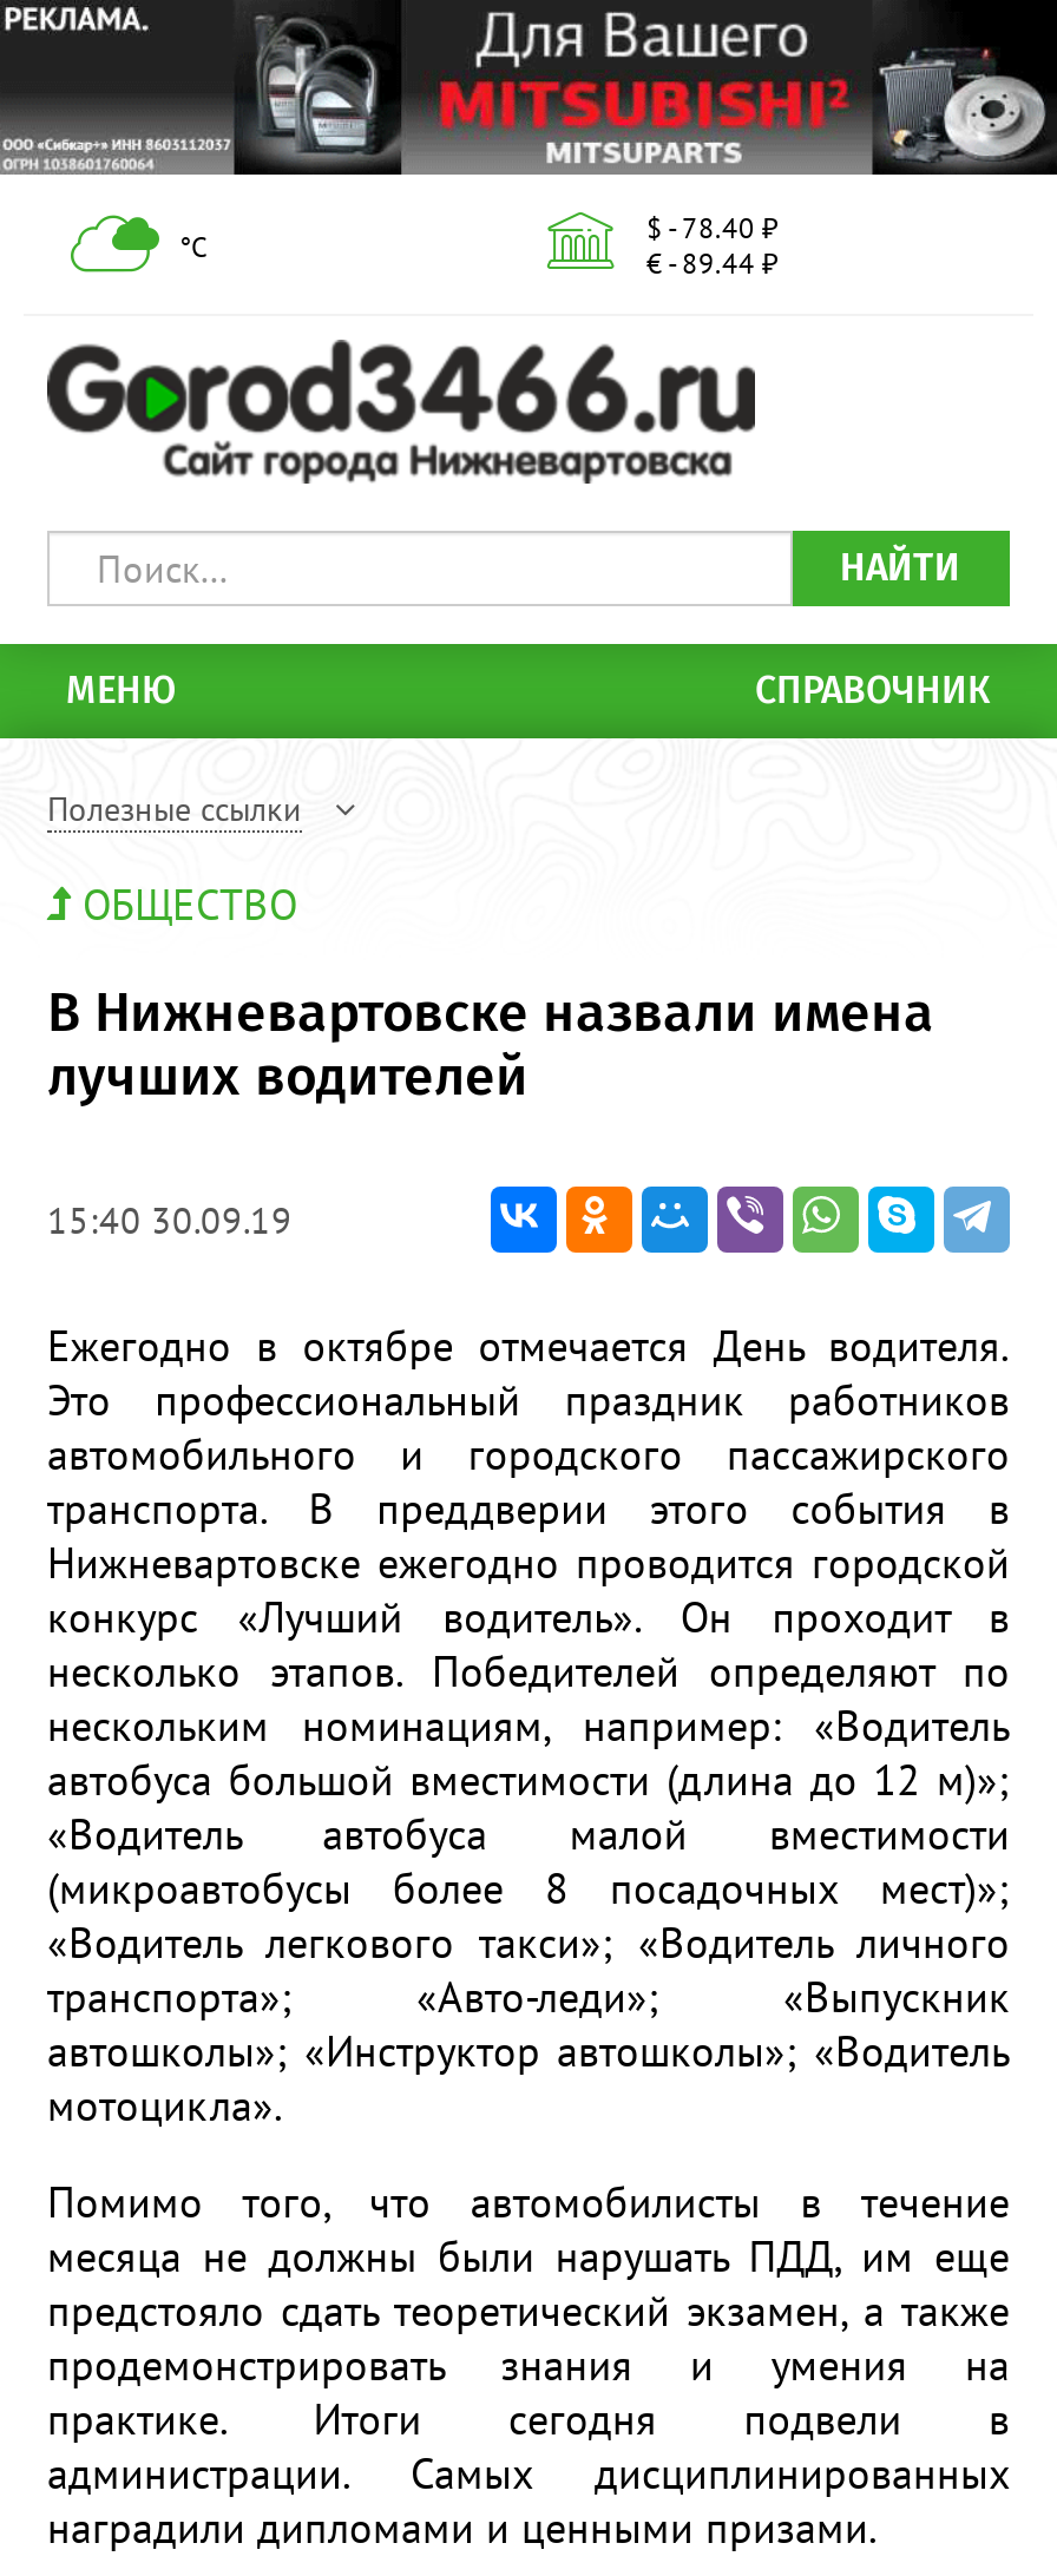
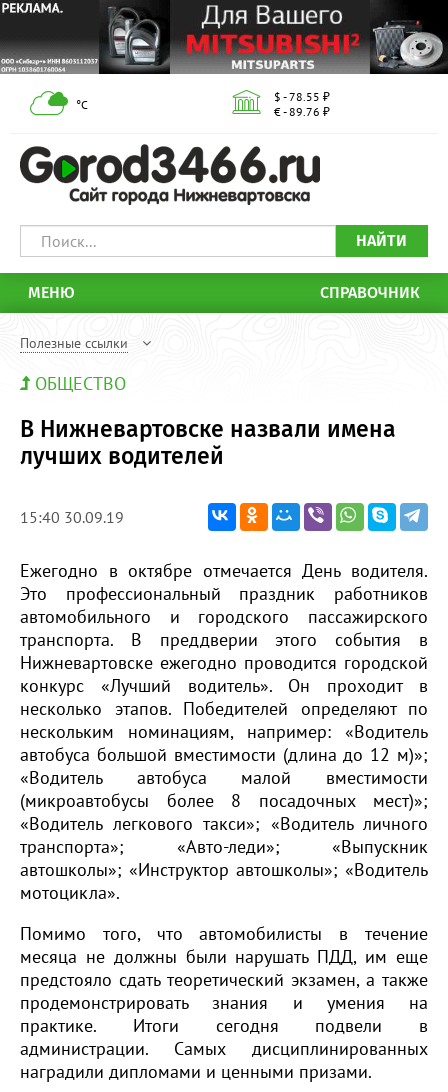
[646,210,779,245] $ - 78.40 ₽ -> [274,89,330,104] $ - 78.55 ₽
[646,245,779,280] € - 89.44 ₽ -> [274,104,330,119] € - 89.76 ₽

